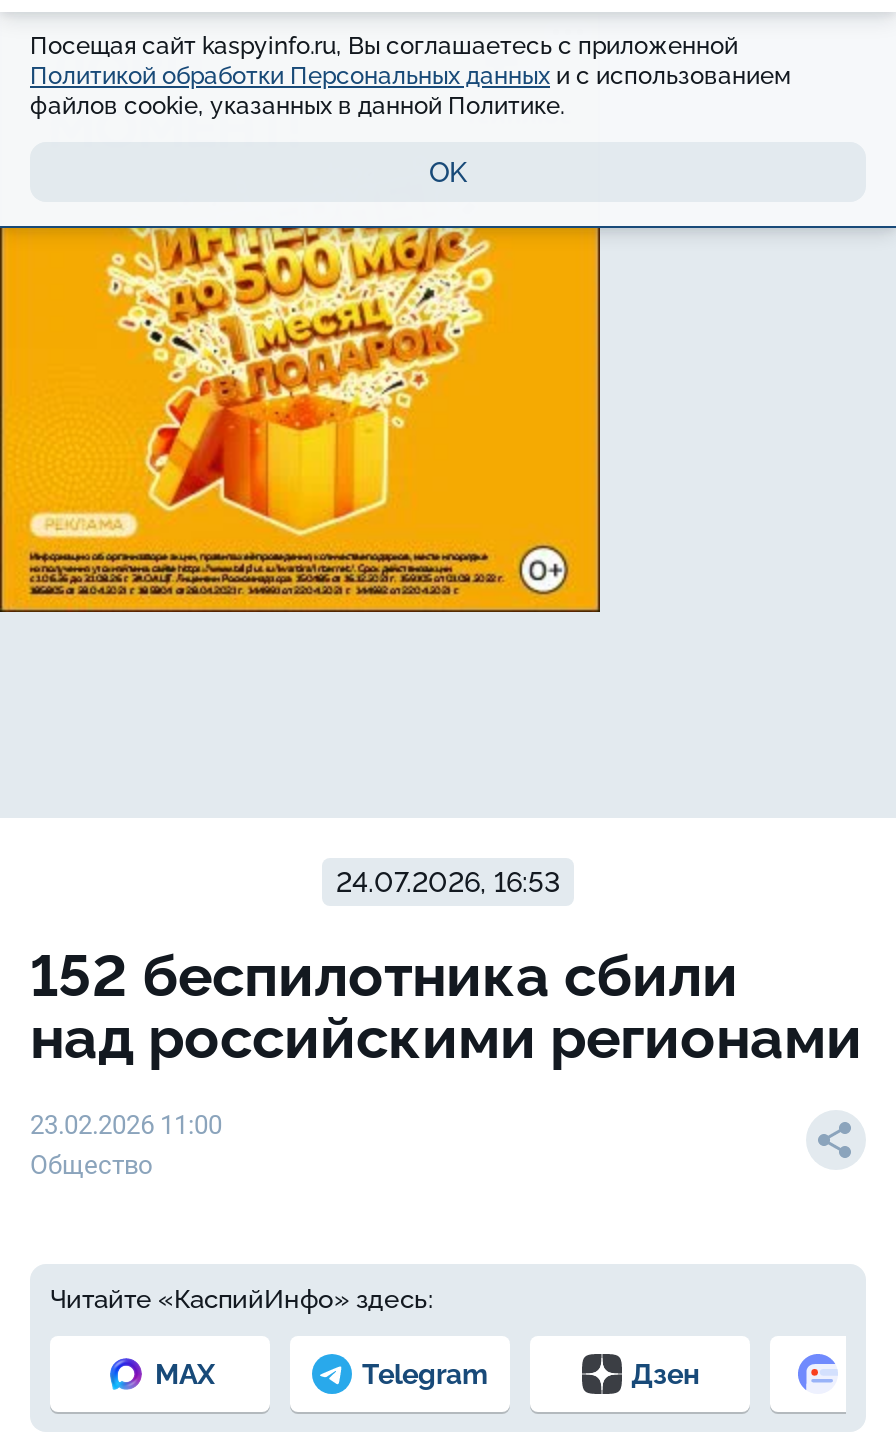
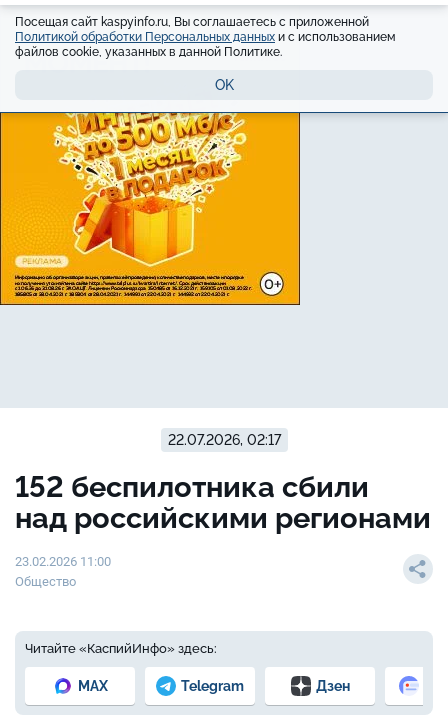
[336,866,560,898] 24.07.2026, 16:53 -> [167,432,280,448] 22.07.2026, 02:17

